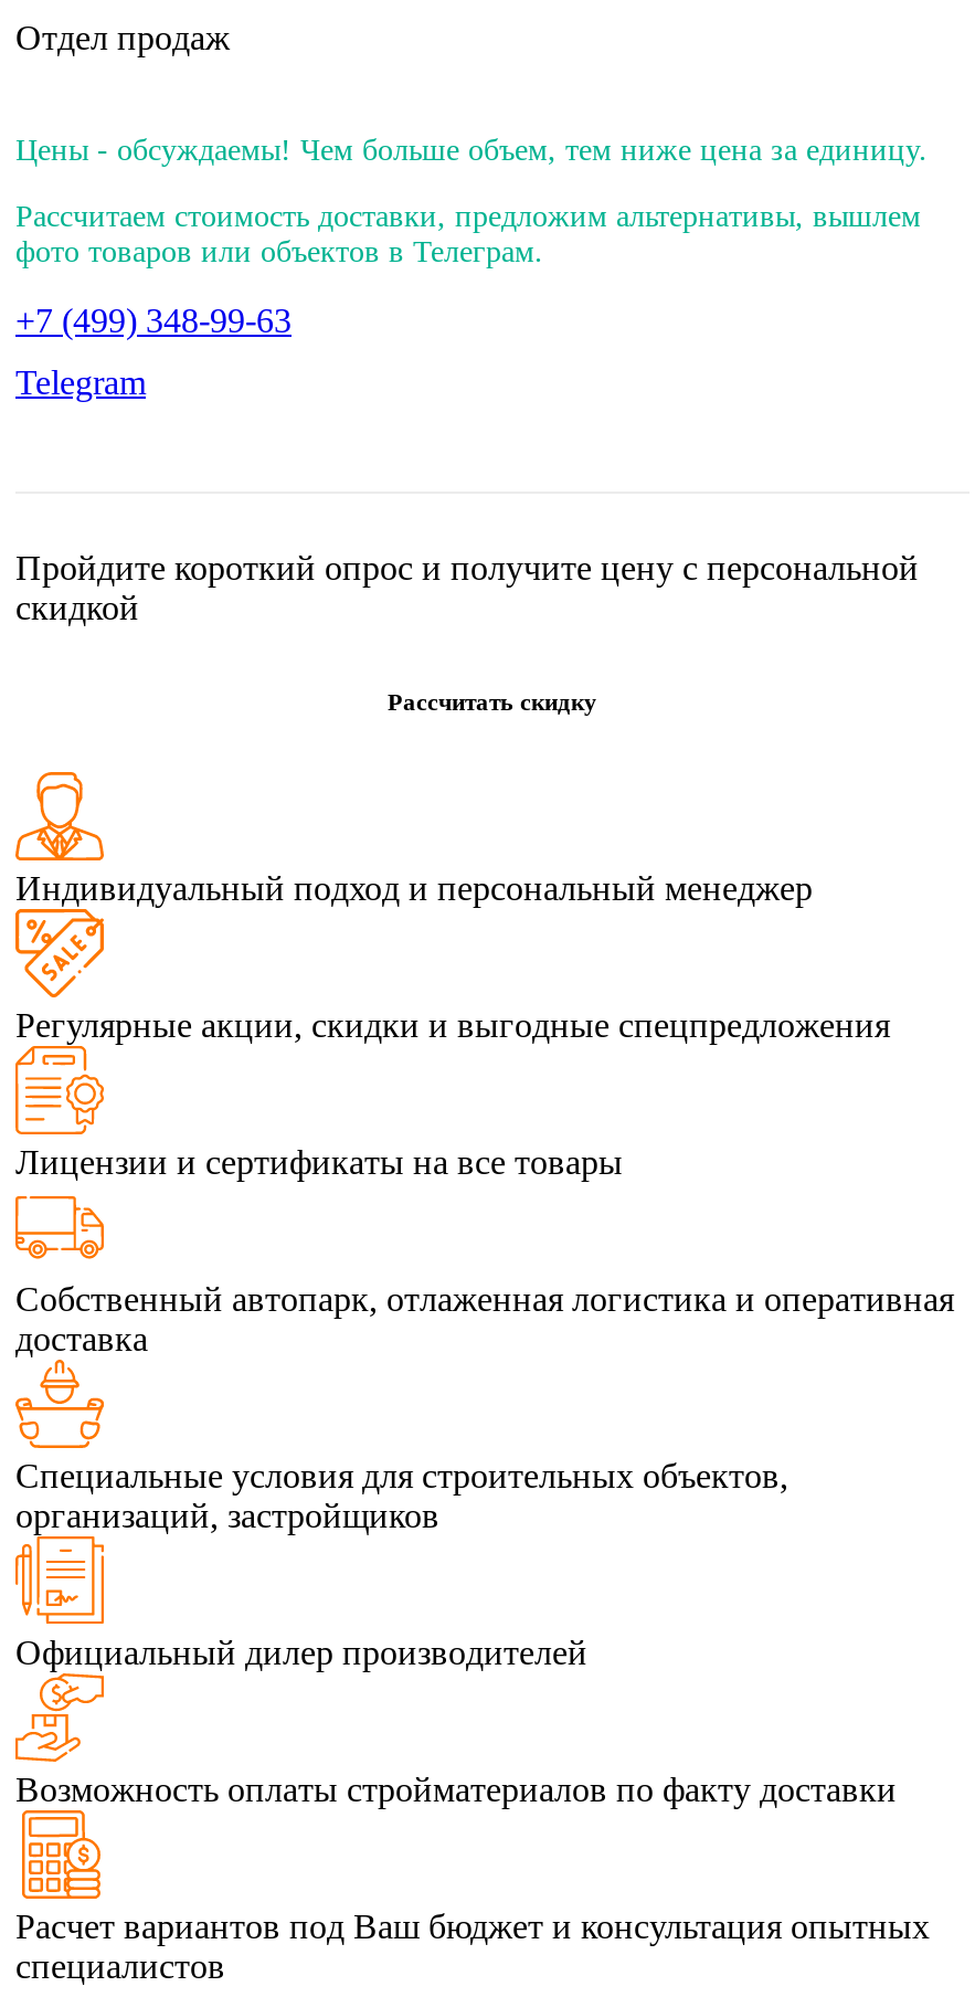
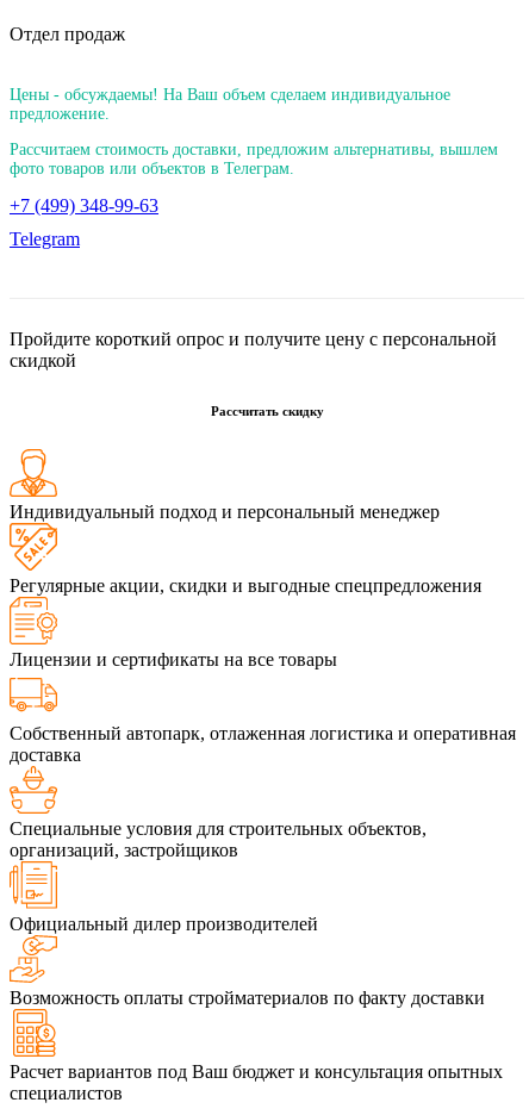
[15,133,928,166] Цены - обсуждаемы! Чем больше объем, тем ниже цена за единицу. -> [10,86,450,122] Цены - обсуждаемы! На Ваш объем сделаем индивидуальное | предложение.

